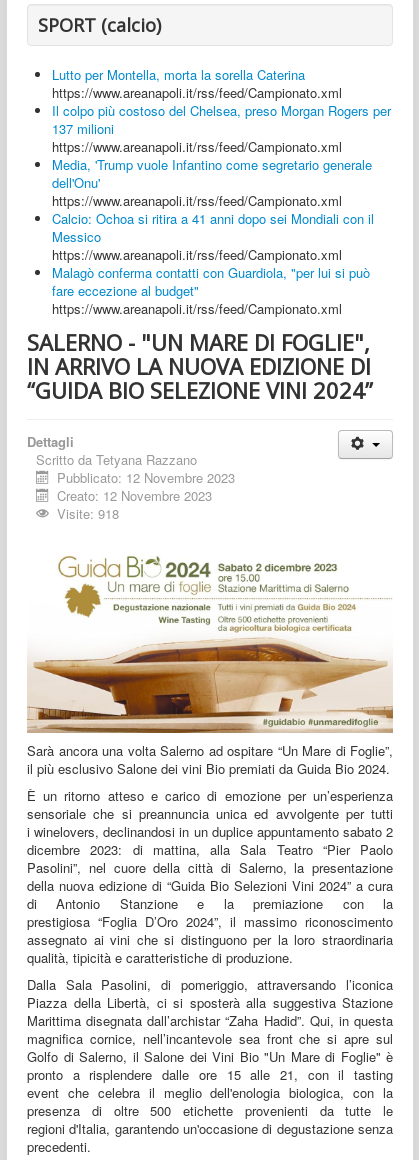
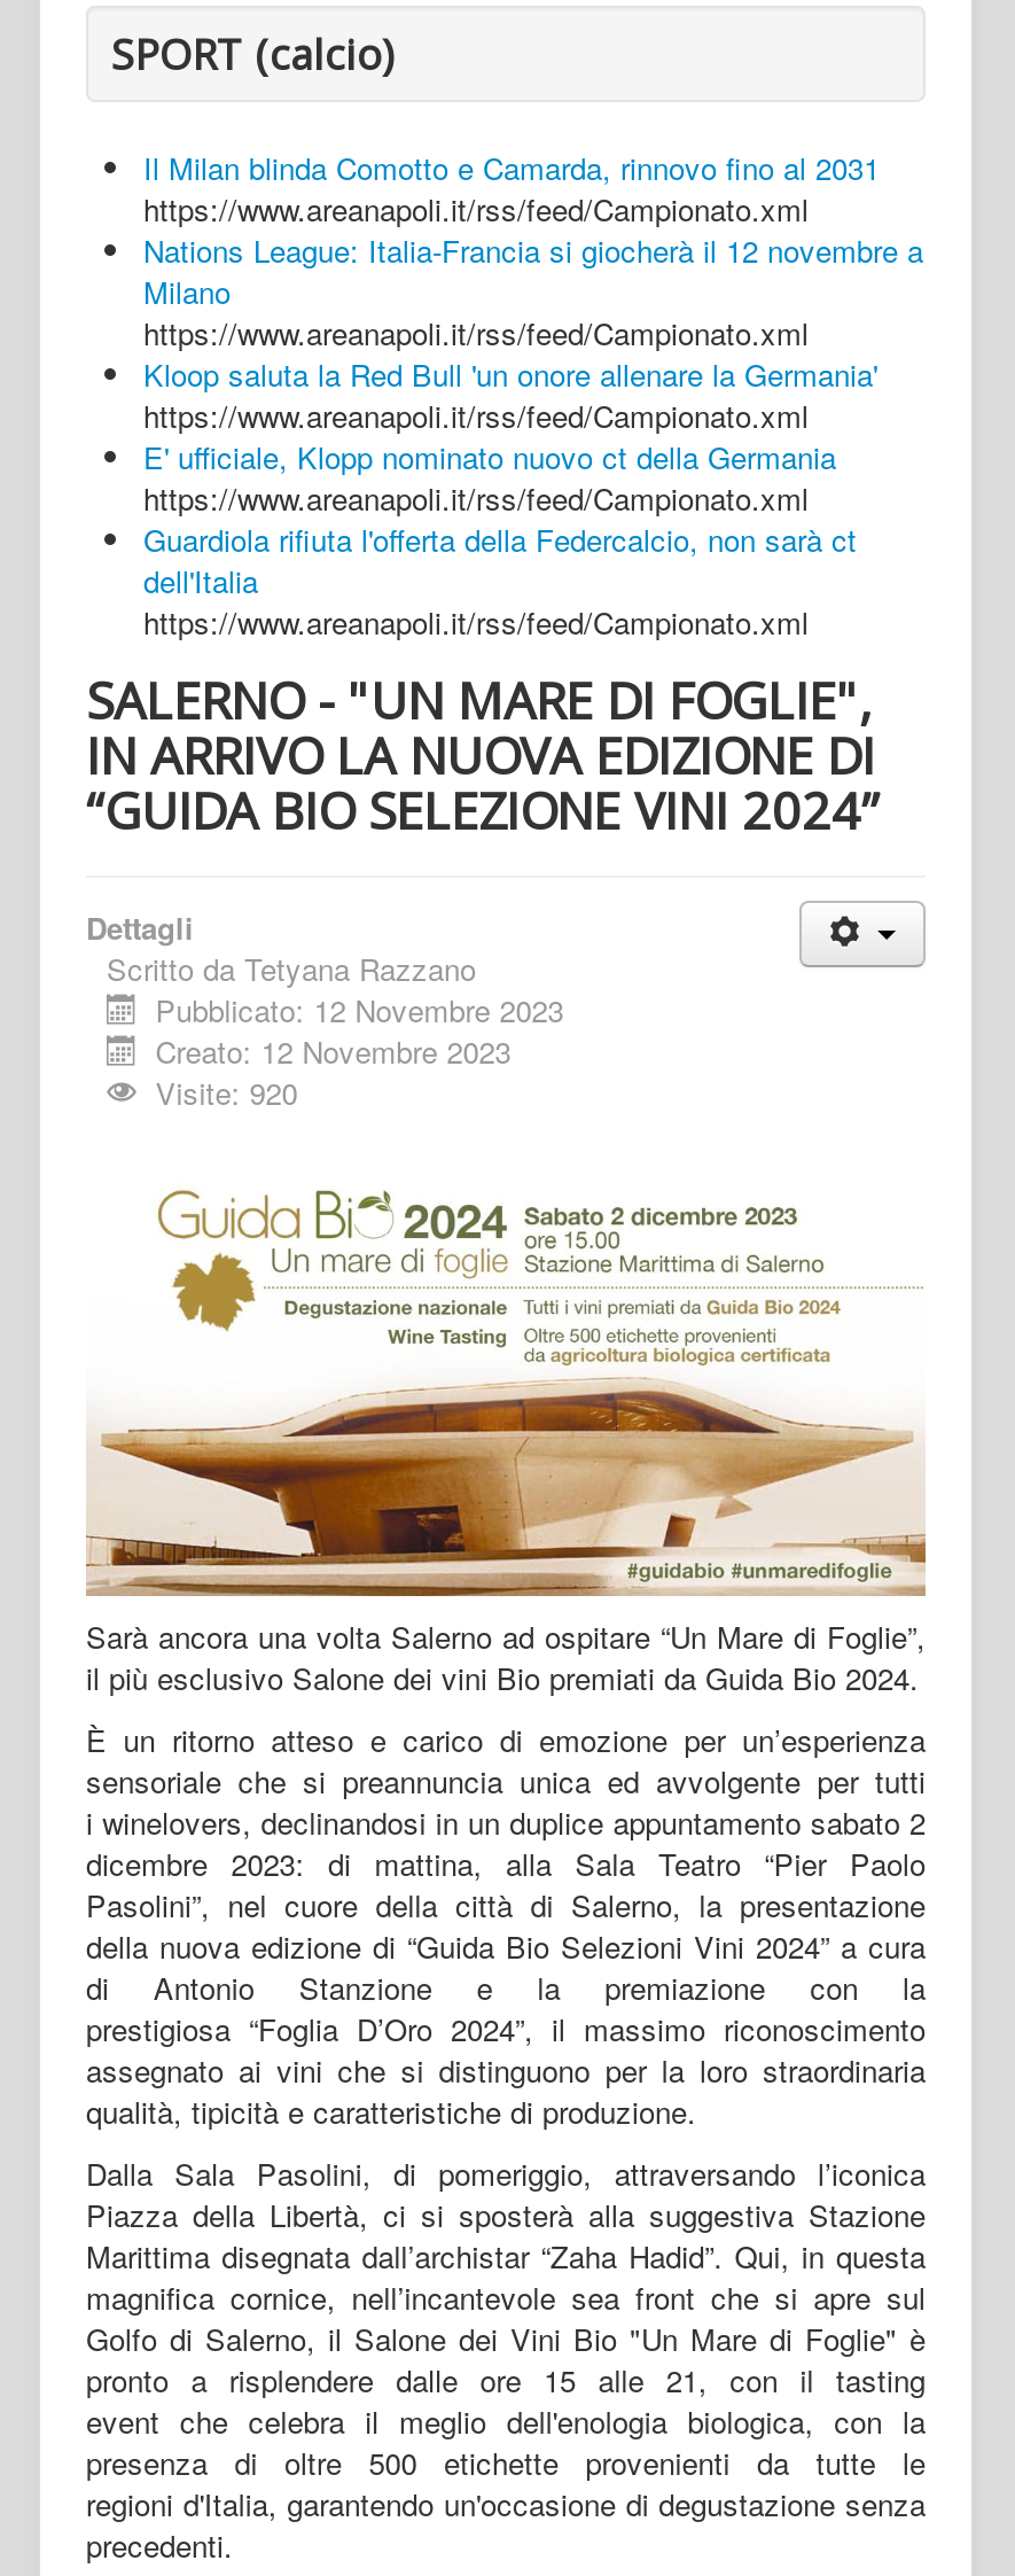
[52,65,305,84] Lutto per Montella, morta la sorella Caterina -> [143,145,880,189] Il Milan blinda Comotto e Camarda, rinnovo fino al 2031
[52,101,391,138] Il colpo più costoso del Chelsea, preso Morgan Rogers per | 137 milioni -> [143,228,923,313] Nations League: Italia-Francia si giocherà il 12 novembre a | Milano
[52,155,372,192] Media, 'Trump vuole Infantino come segretario generale | dell'Onu' -> [143,352,877,396] Kloop saluta la Red Bull 'un onore allenare la Germania'
[52,209,374,246] Calcio: Ochoa si ritira a 41 anni dopo sei Mondiali con il | Messico -> [143,435,836,478] E' ufficiale, Klopp nominato nuovo ct della Germania
[52,263,370,300] Malagò conferma contatti con Guardiola, "per lui si può | fare eccezione al budget" -> [143,517,857,602] Guardiola rifiuta l'offerta della Federcalcio, non sarà ct | dell'Italia
[57,504,119,523] Visite: 918 -> [155,1070,298,1114] Visite: 920

